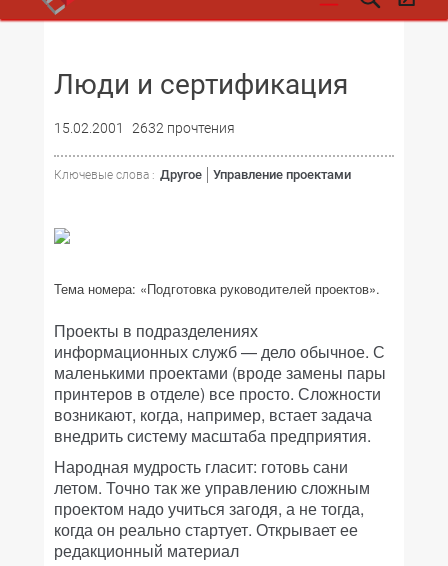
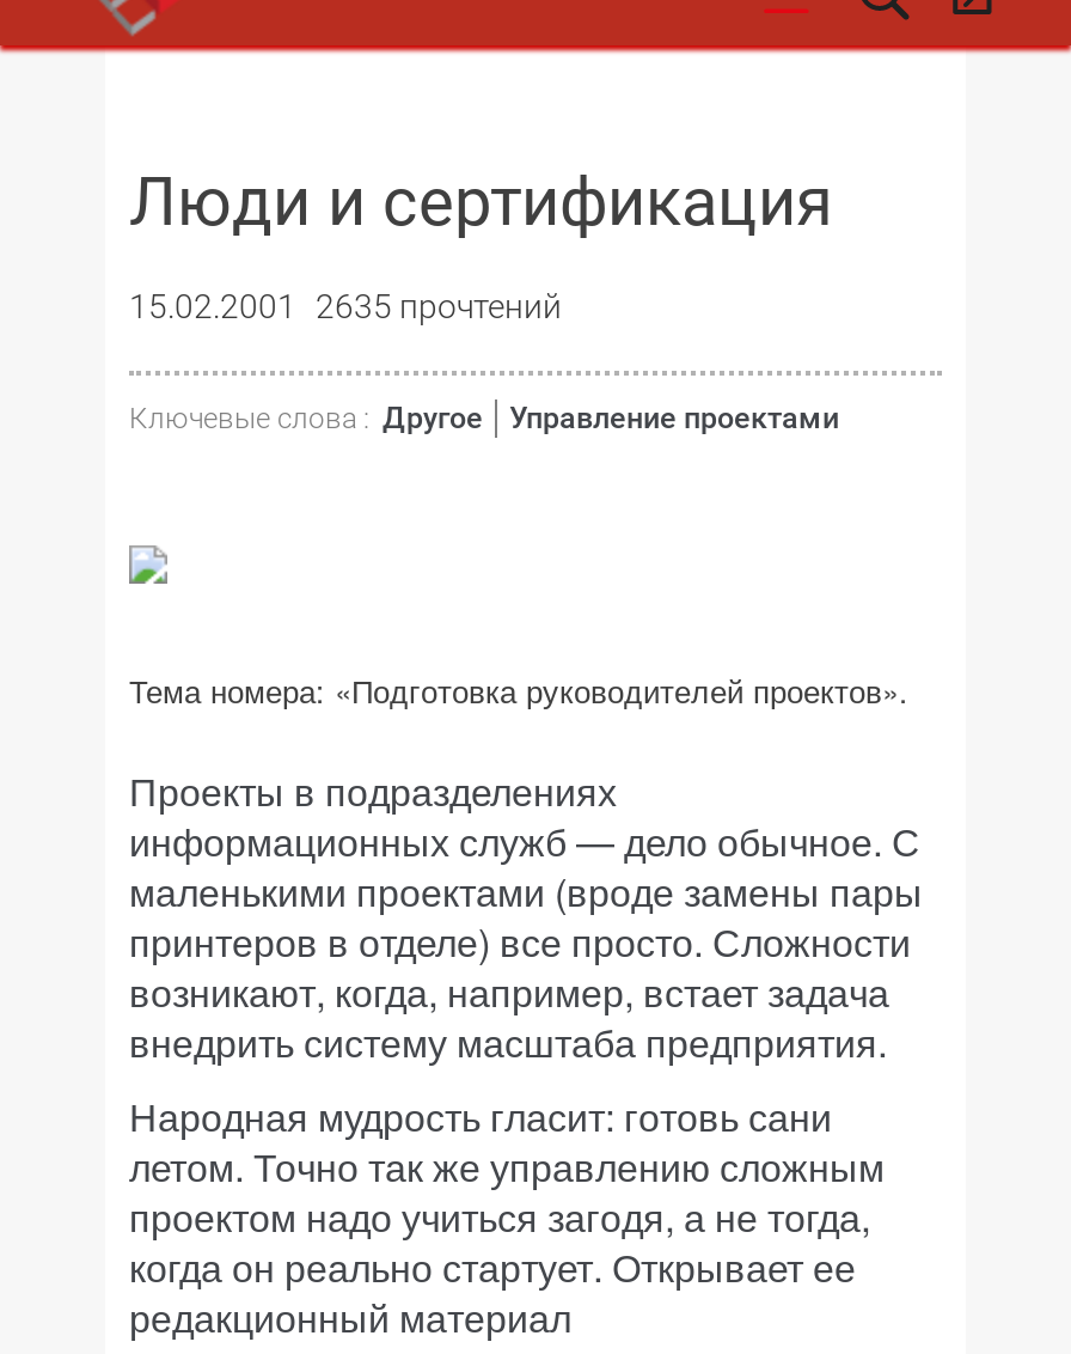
[54,120,235,136] 15.02.2001 2632 прочтения -> [129,287,562,325] 15.02.2001 2635 прочтений

